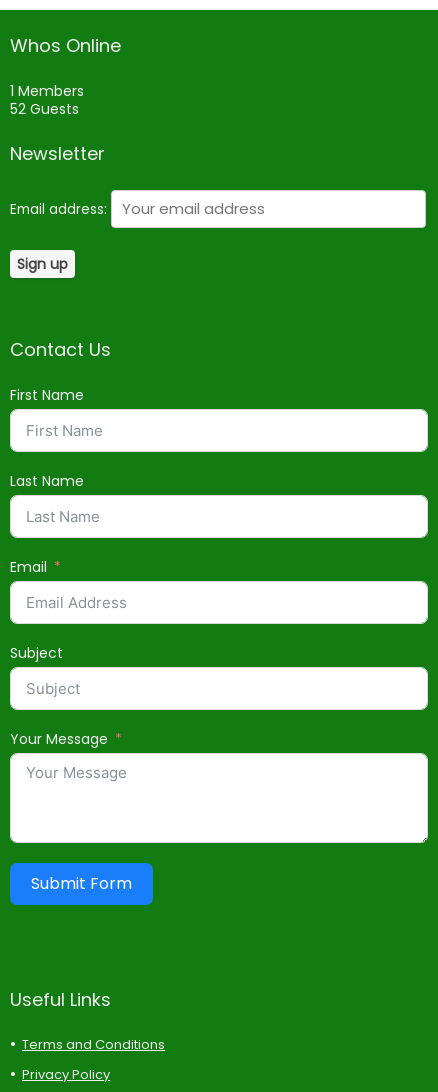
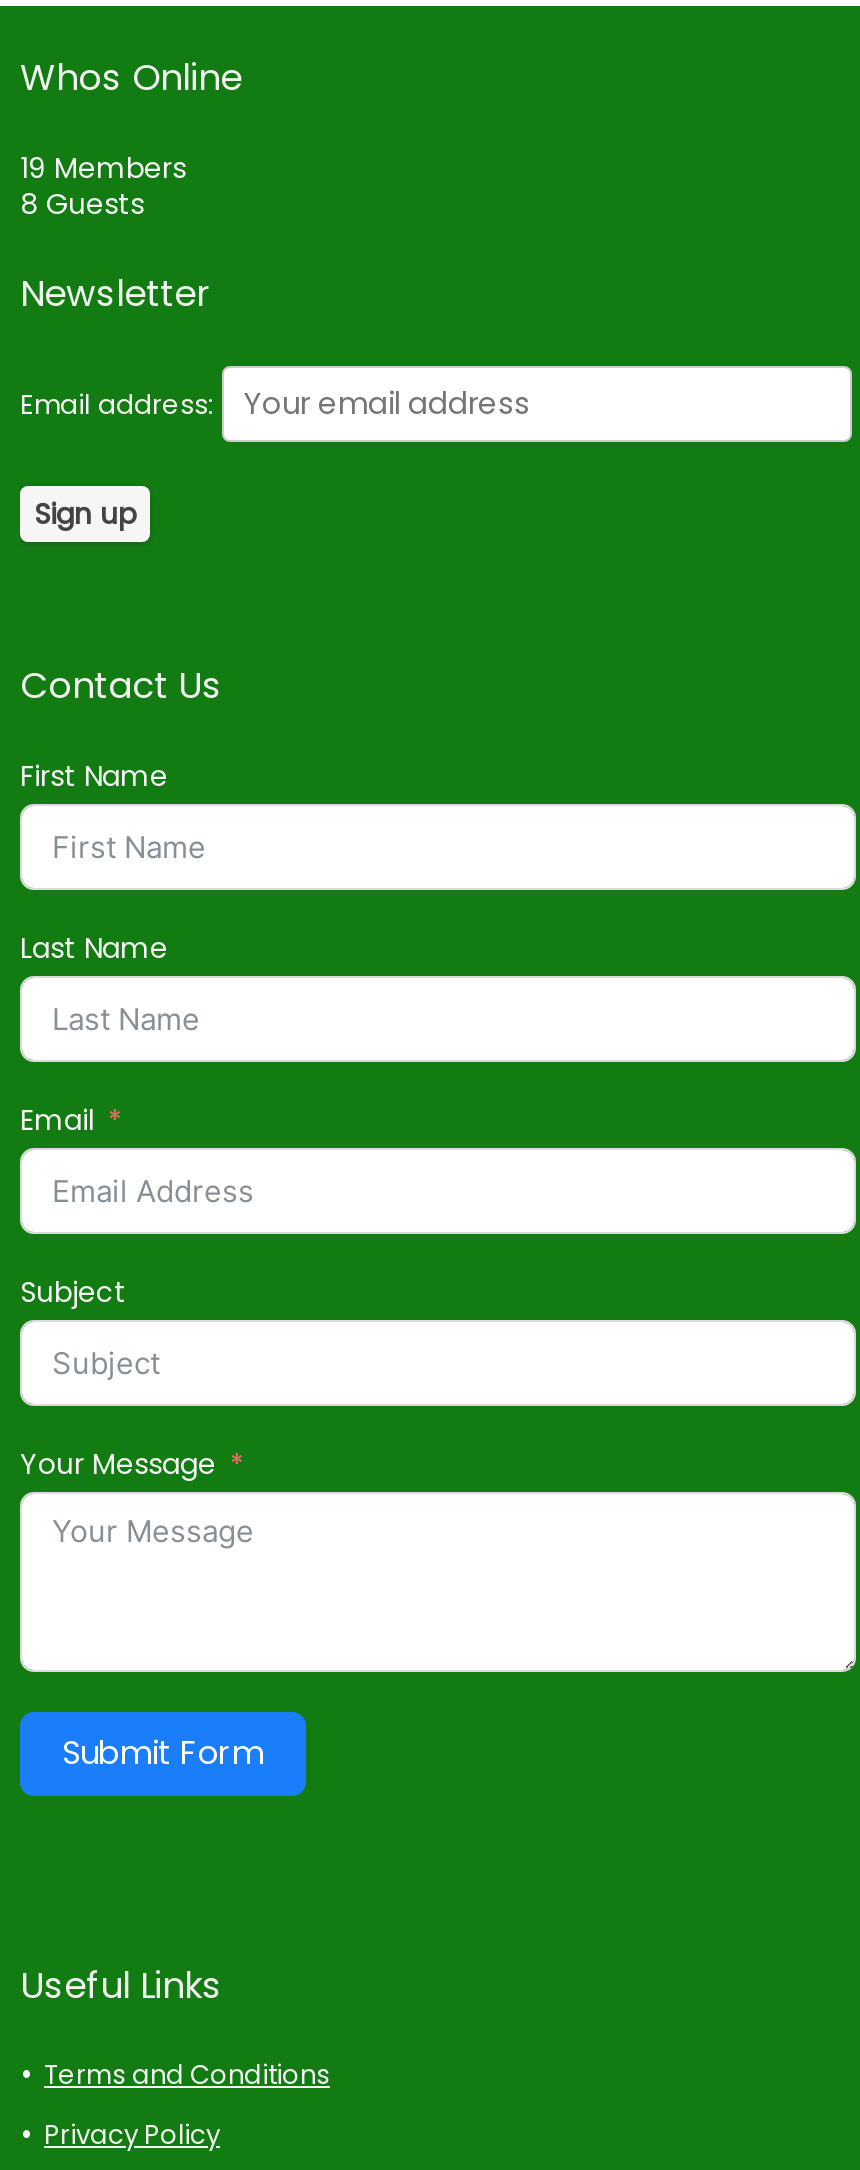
[10,81,84,101] 1 Members -> [20,148,186,188] 19 Members
[10,99,79,119] 52 Guests -> [20,184,144,224] 8 Guests

